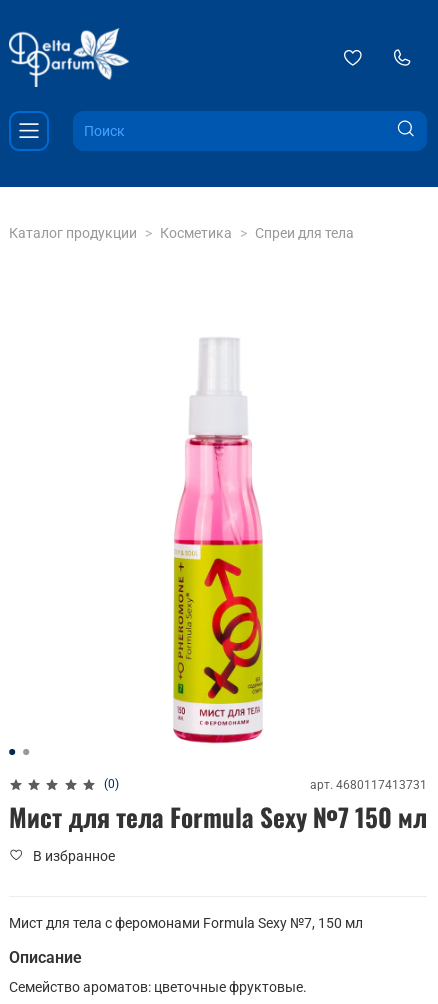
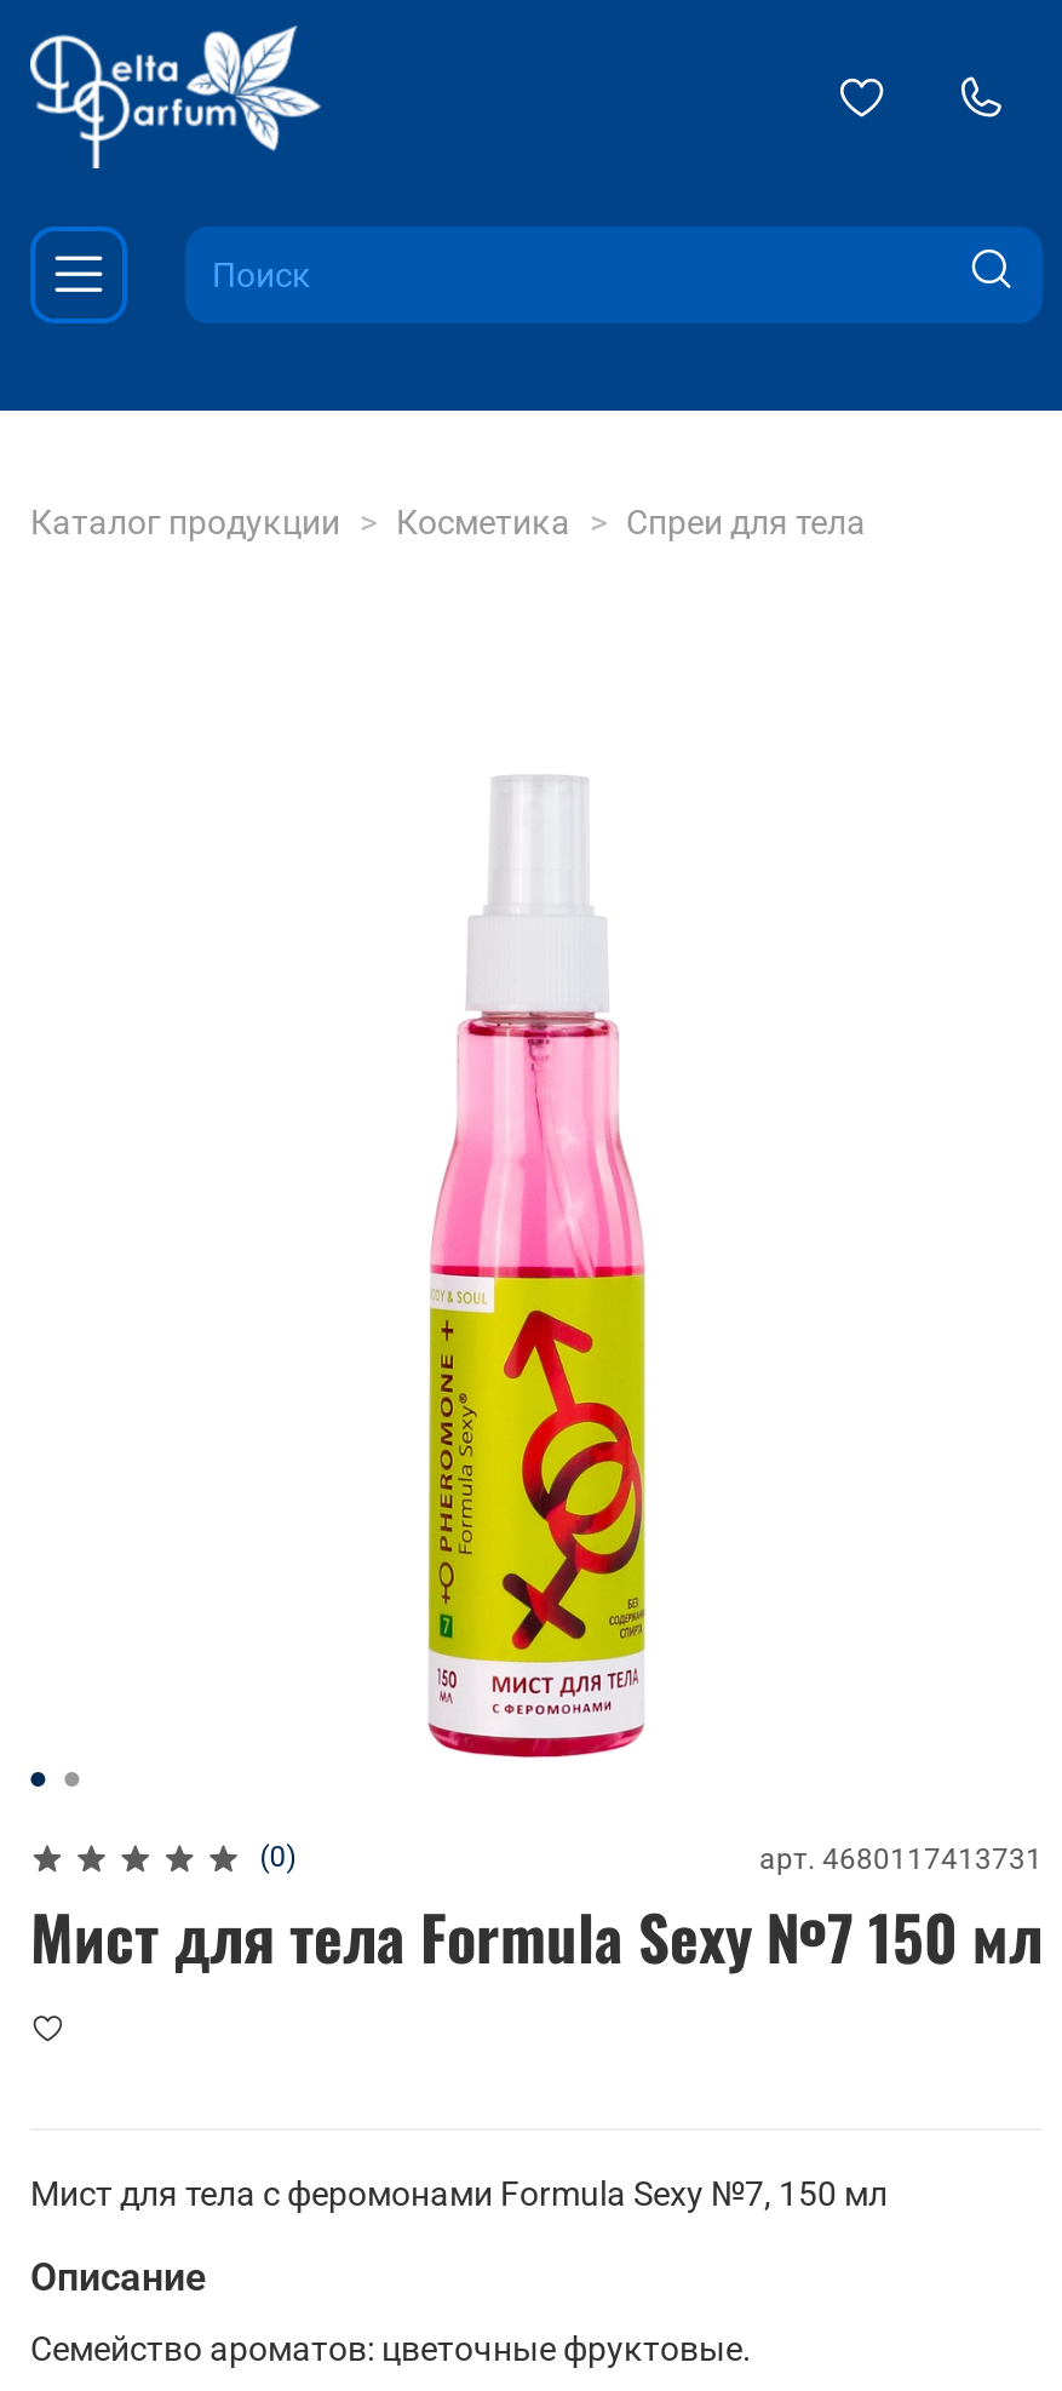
[33,847,115,863] В избранное -> none

